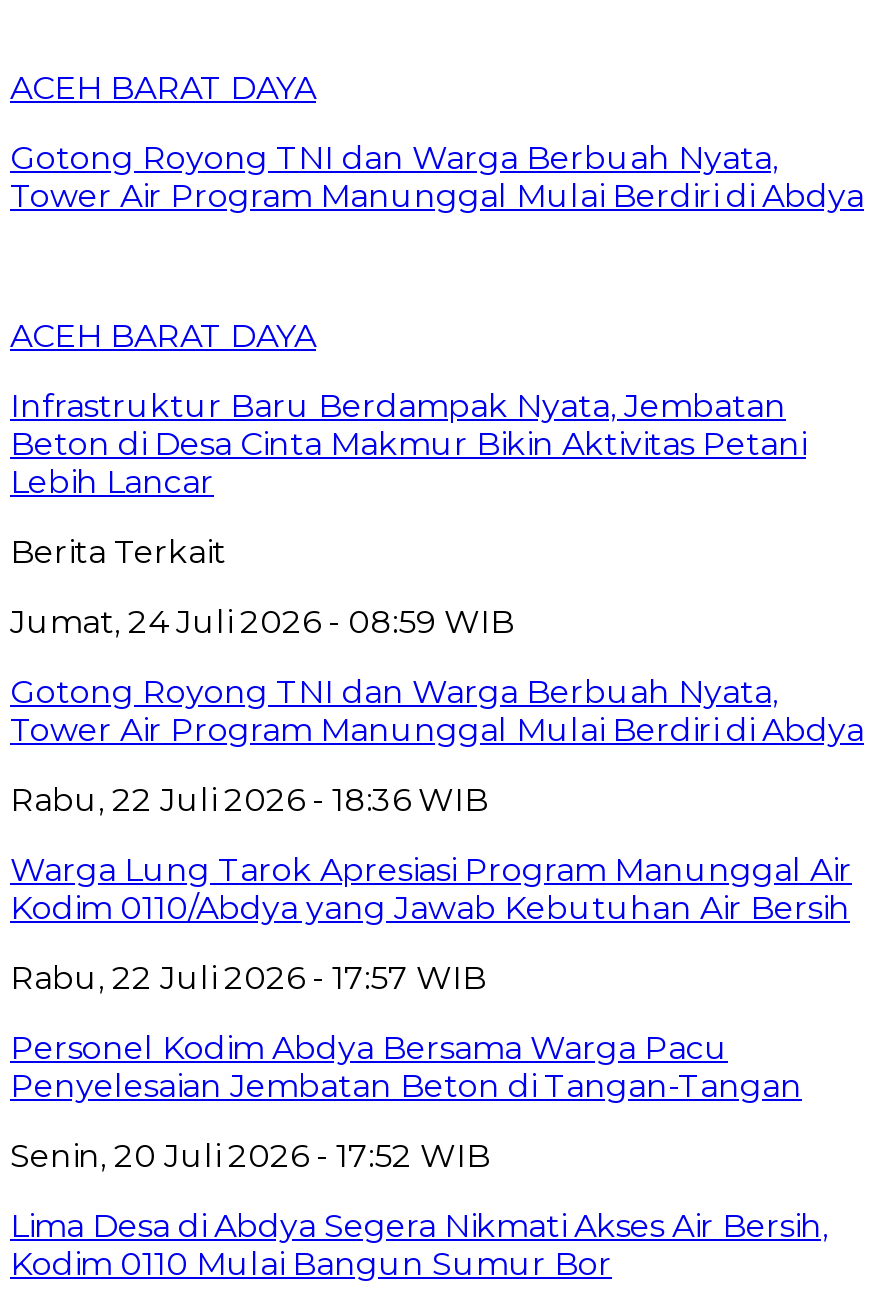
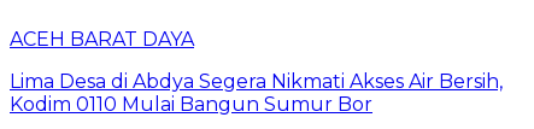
[10,139,864,215] Gotong Royong TNI dan Warga Berbuah Nyata, | Tower Air Program Manunggal Mulai Berdiri di Abdya -> none
[10,317,864,1175] ACEH BARAT DAYA | Infrastruktur Baru Berdampak Nyata, Jembatan | Beton di Desa Cinta Makmur Bikin Aktivitas Petani | Lebih Lancar | Berita Terkait | Jumat, 24 Juli 2026 - 08:59 WIB | Gotong Royong TNI dan Warga Berbuah Nyata, | Tower Air Program Manunggal Mulai Berdiri di Abdya | Rabu, 22 Juli 2026 - 18:36 WIB | Warga Lung Tarok Apresiasi Program Manunggal Air | Kodim 0110/Abdya yang Jawab Kebutuhan Air Bersih | Rabu, 22 Juli 2026 - 17:57 WIB | Personel Kodim Abdya Bersama Warga Pacu | Penyelesaian Jembatan Beton di Tangan-Tangan | Senin, 20 Juli 2026 - 17:52 WIB -> none

